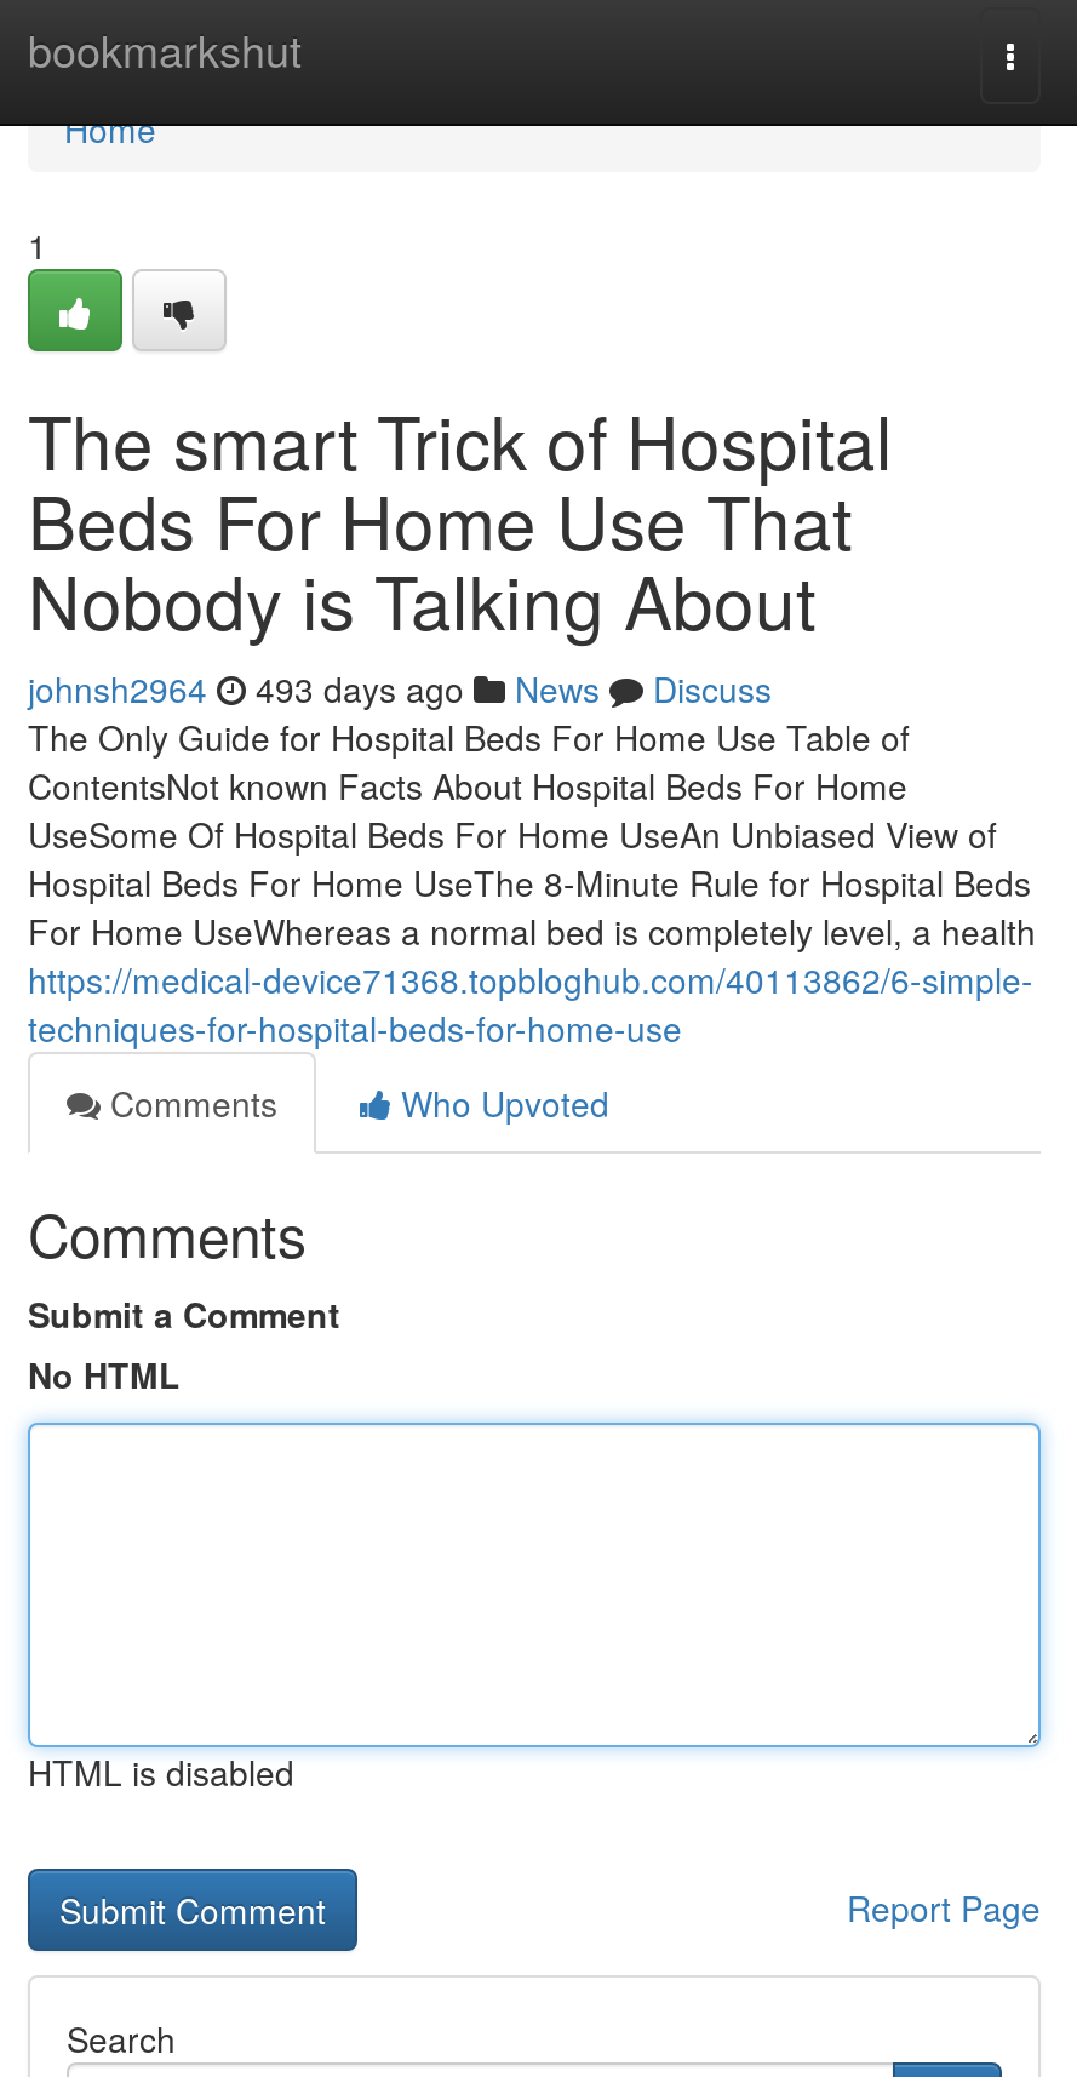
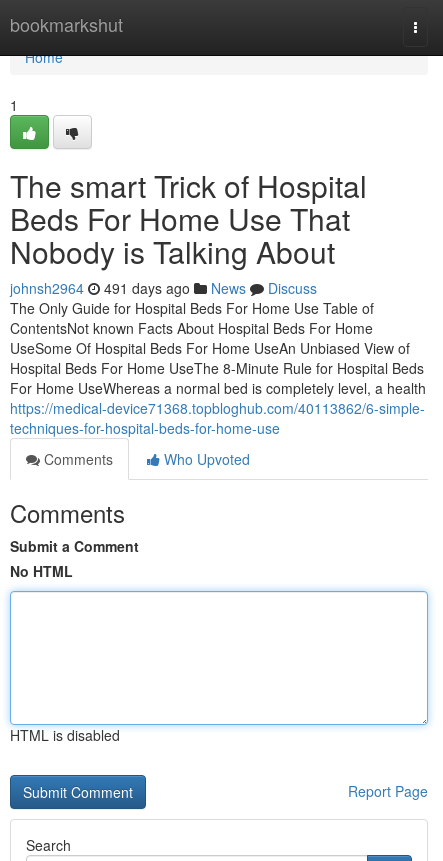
[28,664,772,713] johnsh2964 493 days ago News Discuss -> [10,278,317,298] johnsh2964 491 days ago News Discuss

